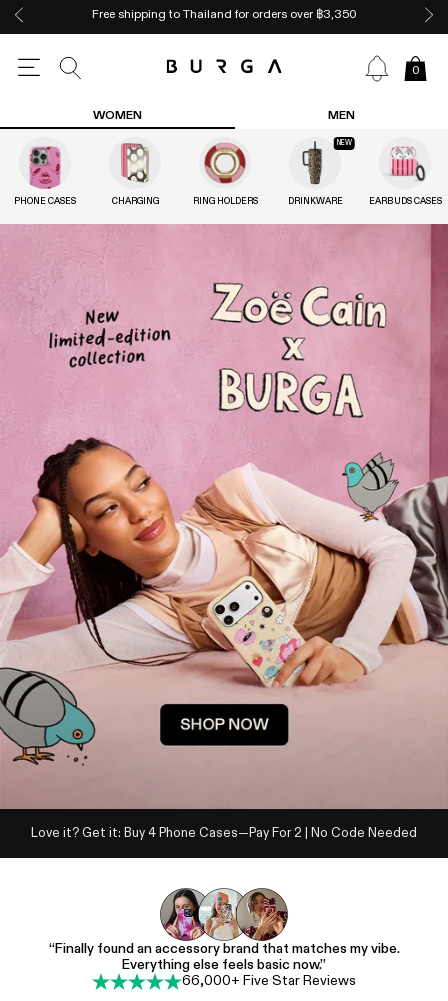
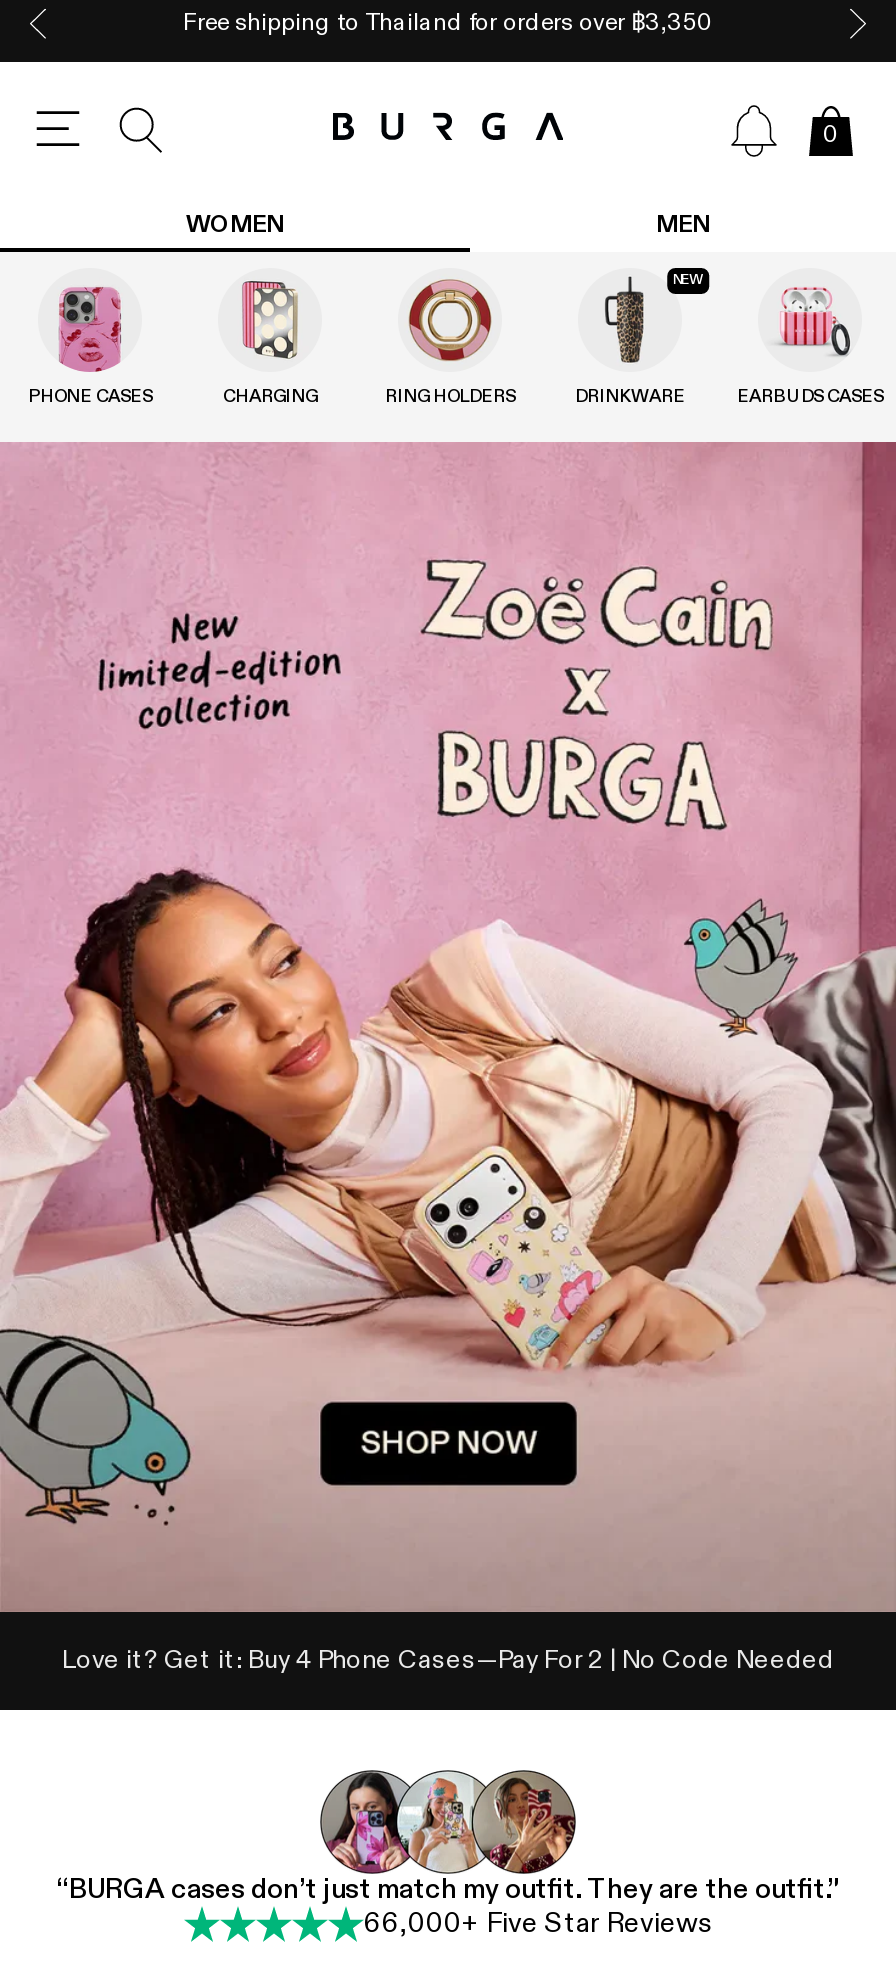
[48,942,399,972] “Finally found an accessory brand that matches my vibe. | Everything else feels basic now.” -> [57,1877,839,1905] “BURGA cases don’t just match my outfit. They are the outfit.”

